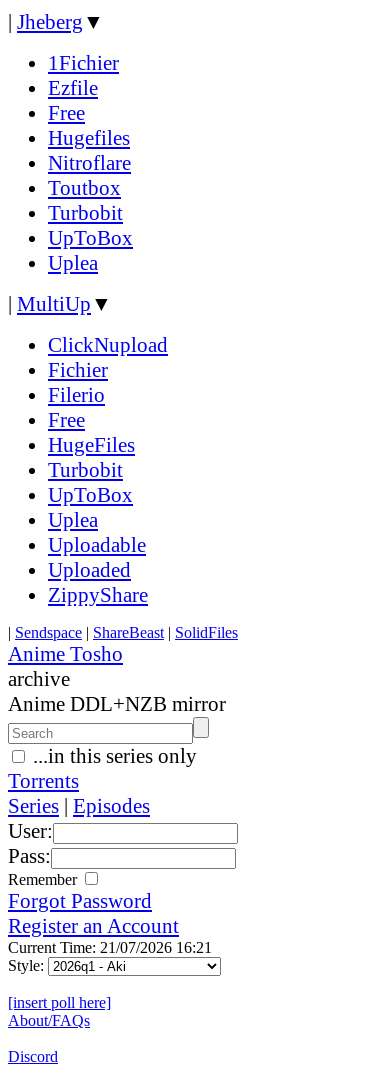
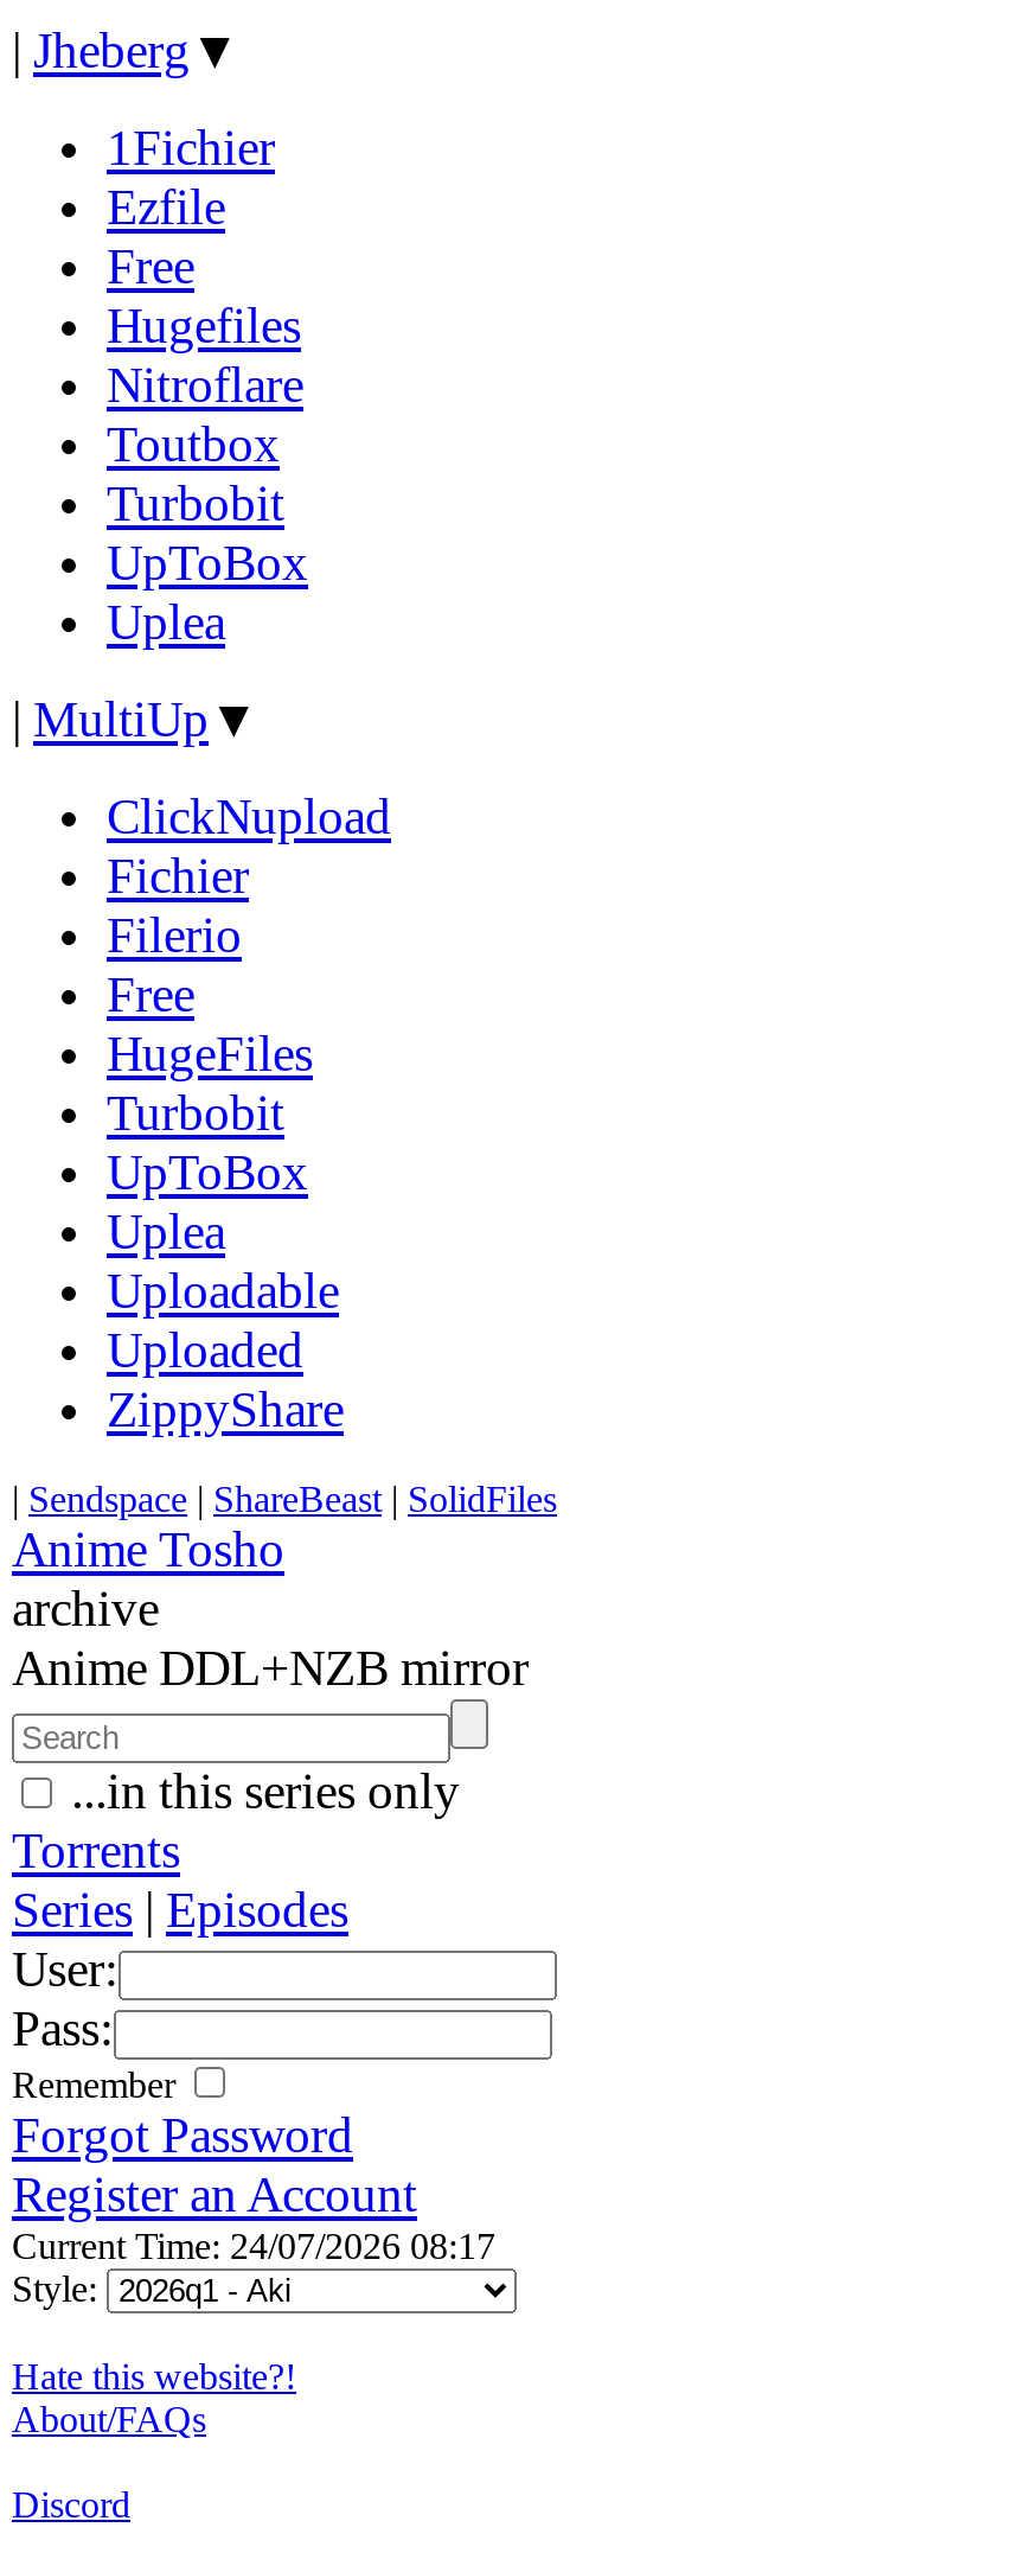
[8,939,212,956] Current Time: 21/07/2026 16:21 -> [12,2225,495,2266] Current Time: 24/07/2026 08:17
[8,994,111,1011] [insert poll here] -> [12,2356,296,2396] Hate this website?!

